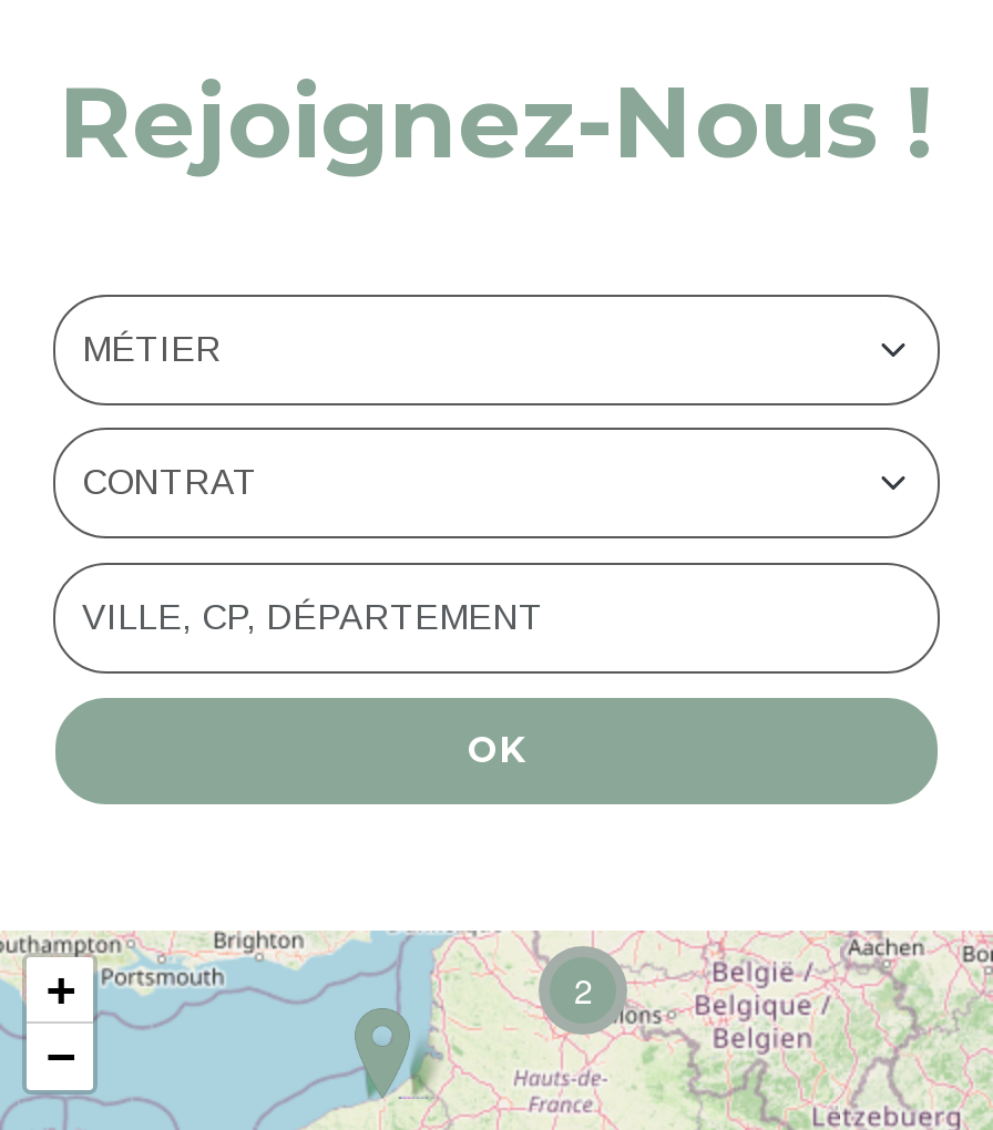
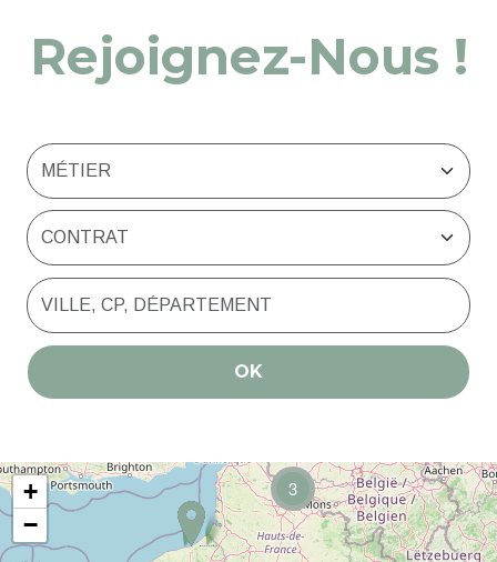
[574,967,592,1013] 2 -> [288,477,297,500] 3

